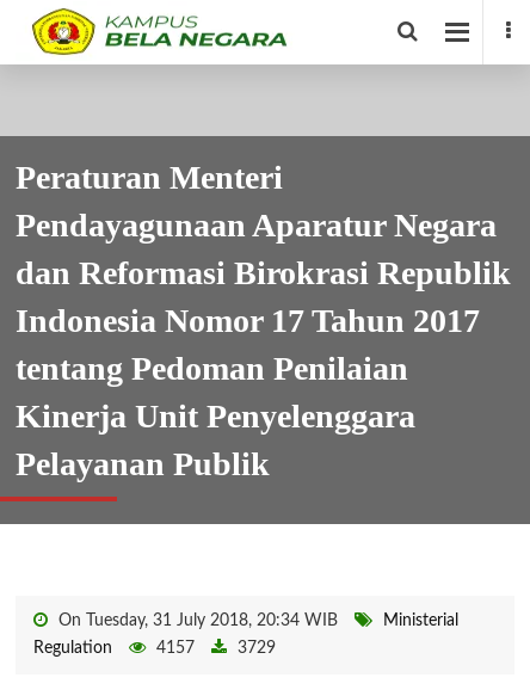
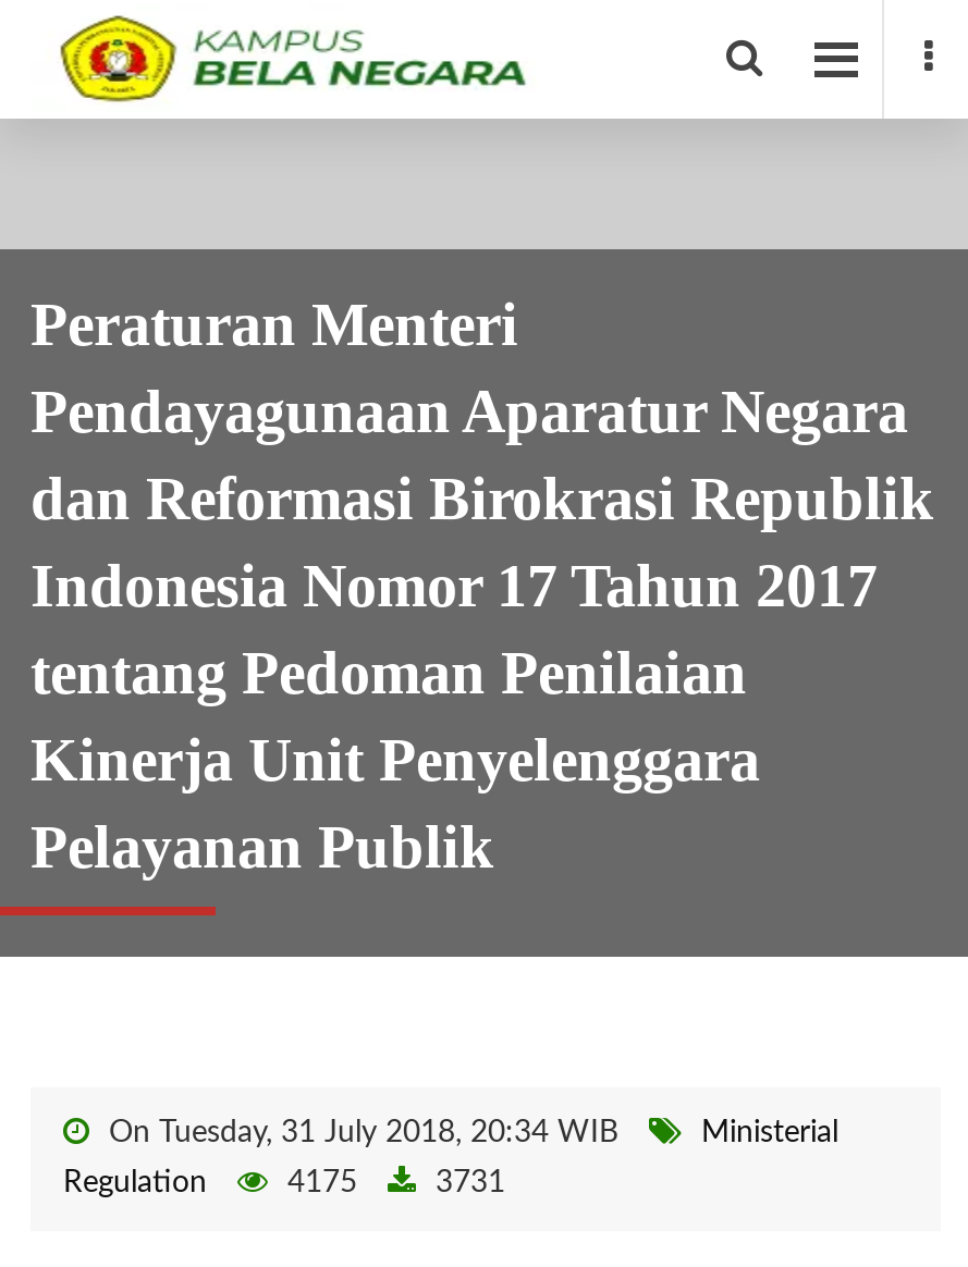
[152,640,195,657] 4157 -> [279,1168,357,1198] 4175
[233,640,276,657] 3729 -> [427,1168,505,1198] 3731

